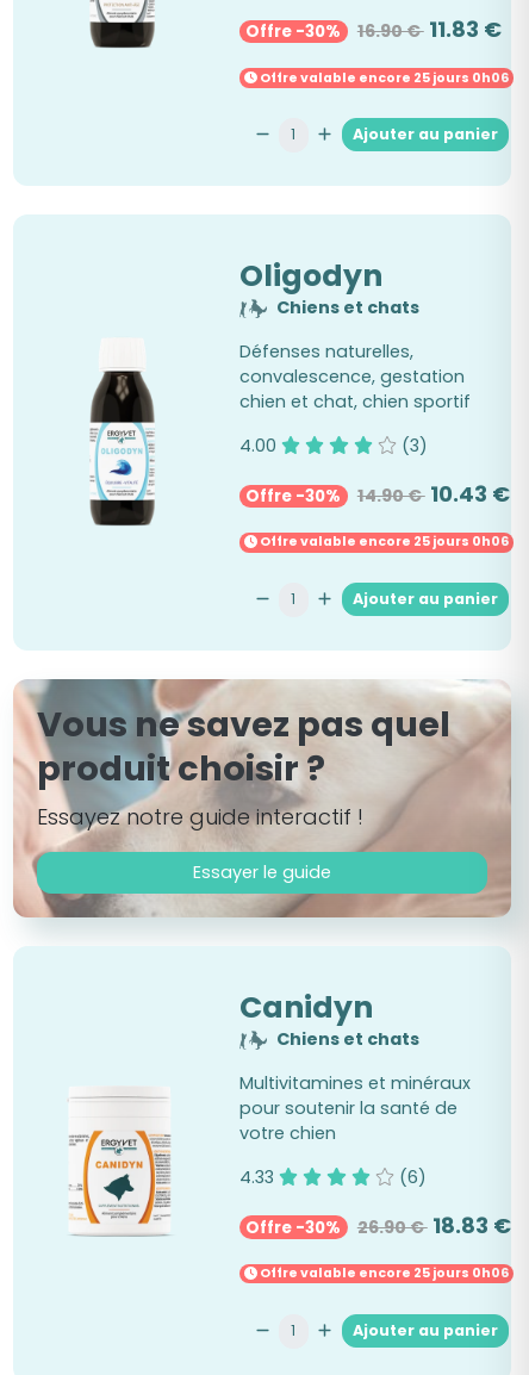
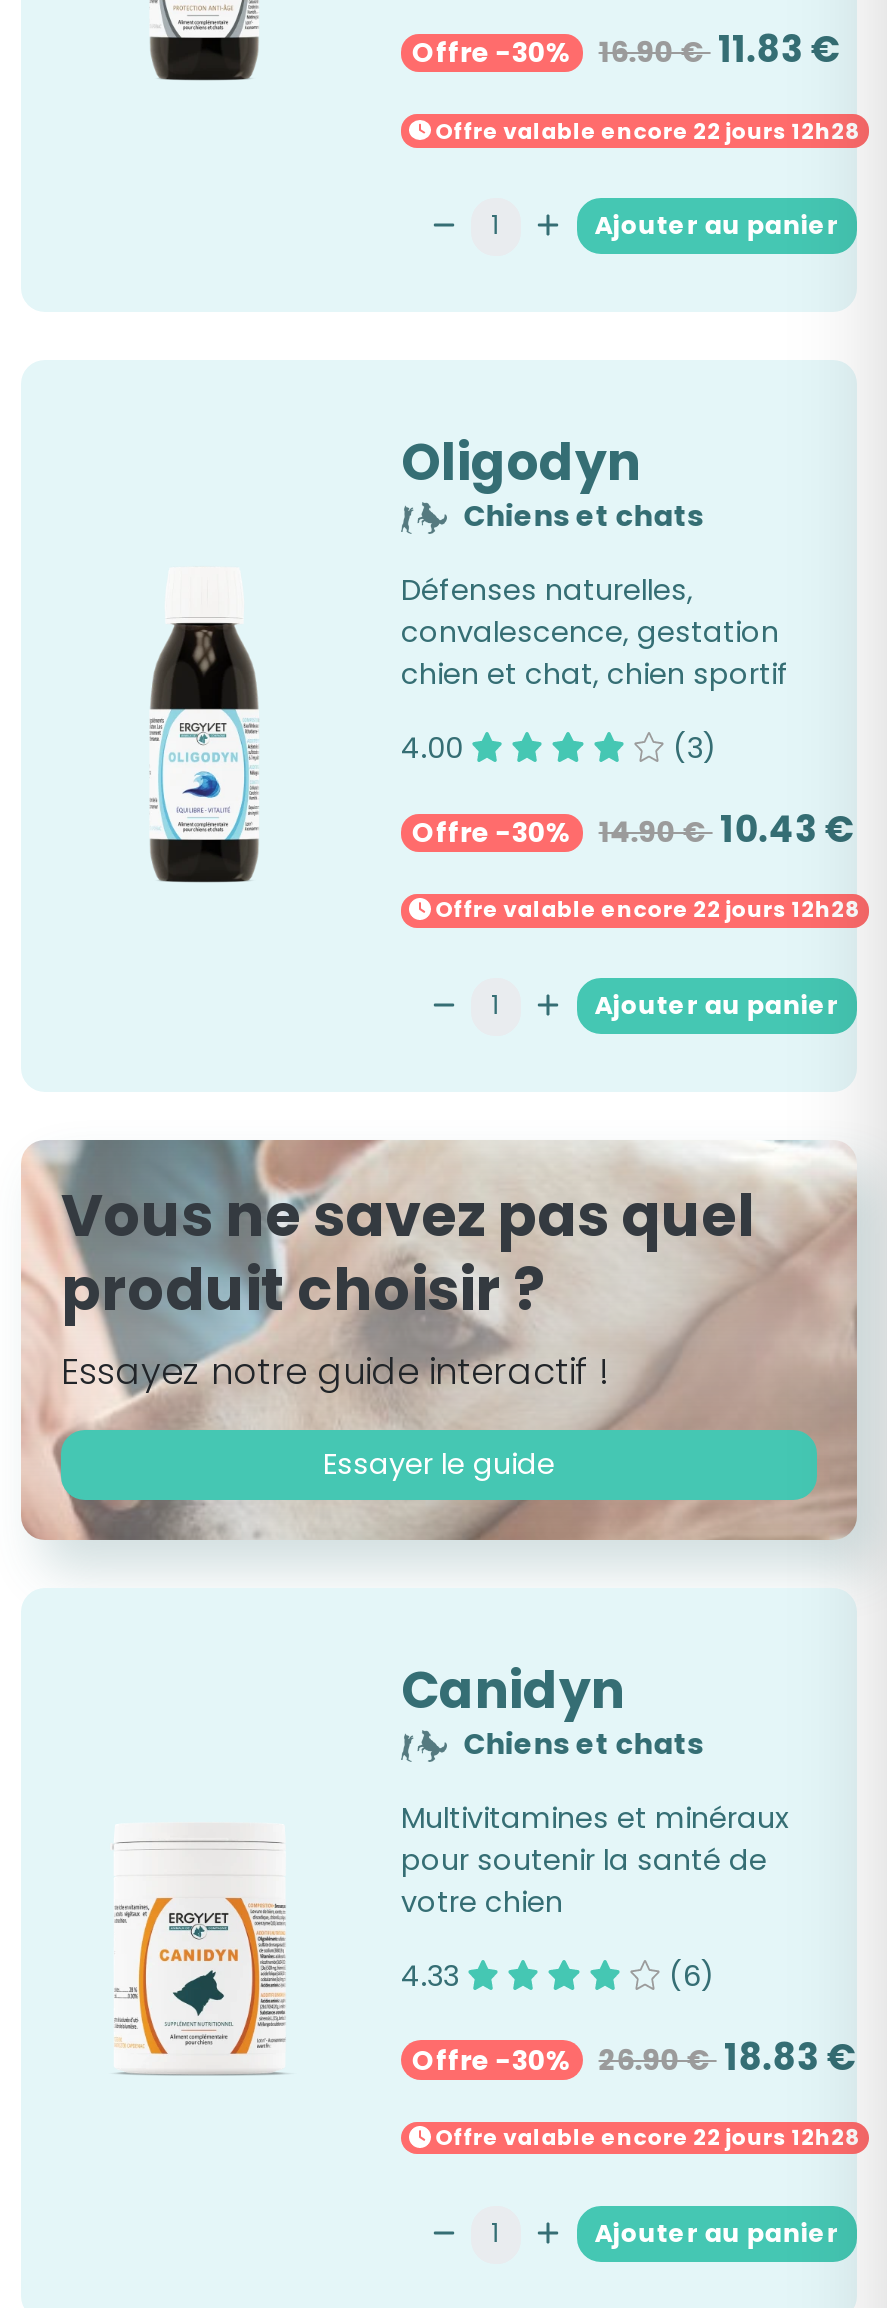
[257,69,509,87] Offre valable encore 25 jours 0h06 -> [431,116,861,146] Offre valable encore 22 jours 12h28
[257,534,509,552] Offre valable encore25 jours 0h06 -> [431,896,861,926] Offre valable encore22 jours 12h28
[257,1265,509,1283] Offre valable encore25 jours 0h06 -> [431,2124,861,2154] Offre valable encore22 jours 12h28

